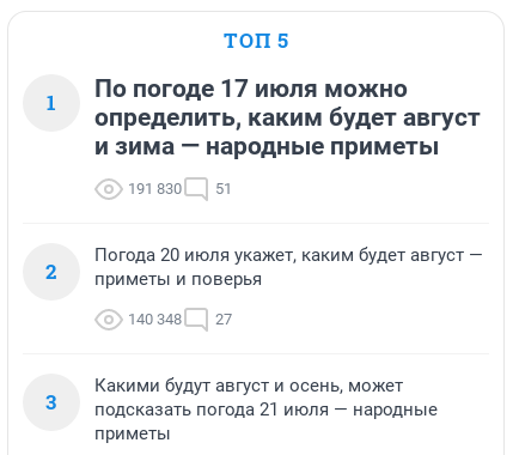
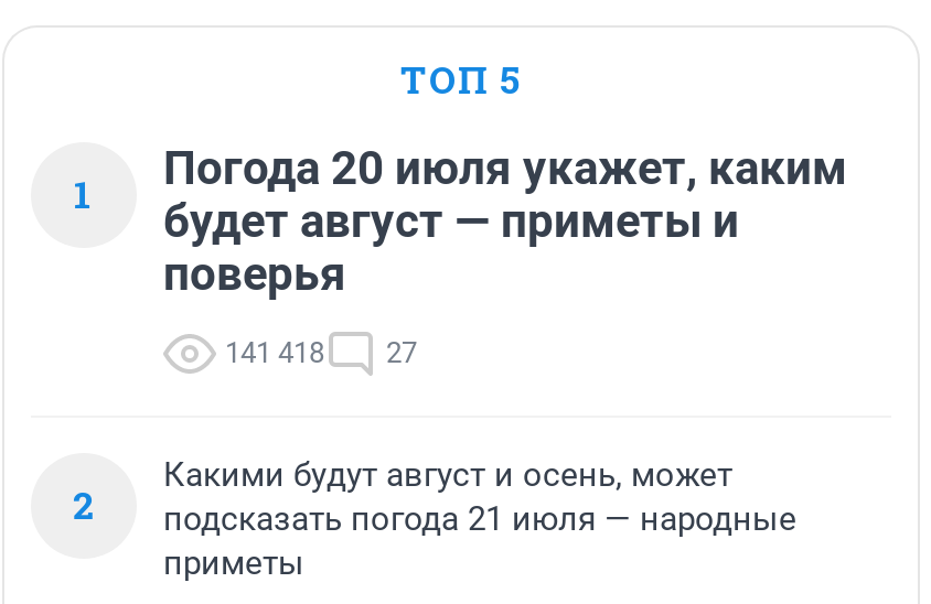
[94,74,481,161] По погоде 17 июля можно | определить, каким будет август | и зима — народные приметы -> [163,142,847,301] Погода 20 июля укажет, каким | будет август — приметы и | поверья
[128,180,232,198] 191 830 | 51 -> [225,336,417,369] 141 418 | 27
[45,244,483,416] Погода 20 июля укажет, каким будет август — | приметы и поверья | 140 348 | 27 | 3 -> none

